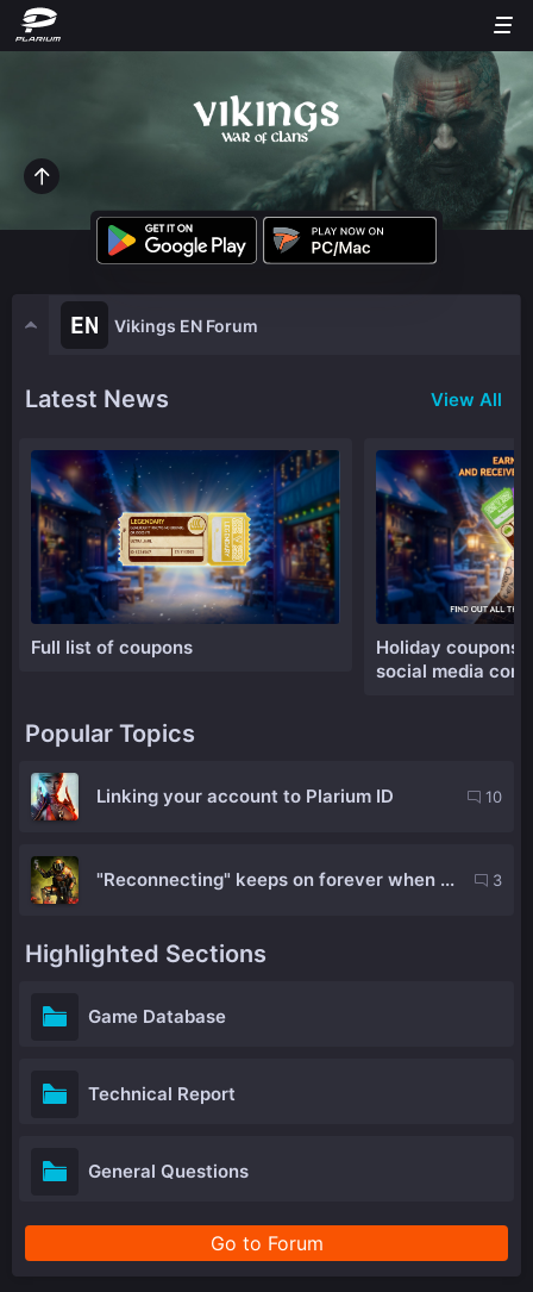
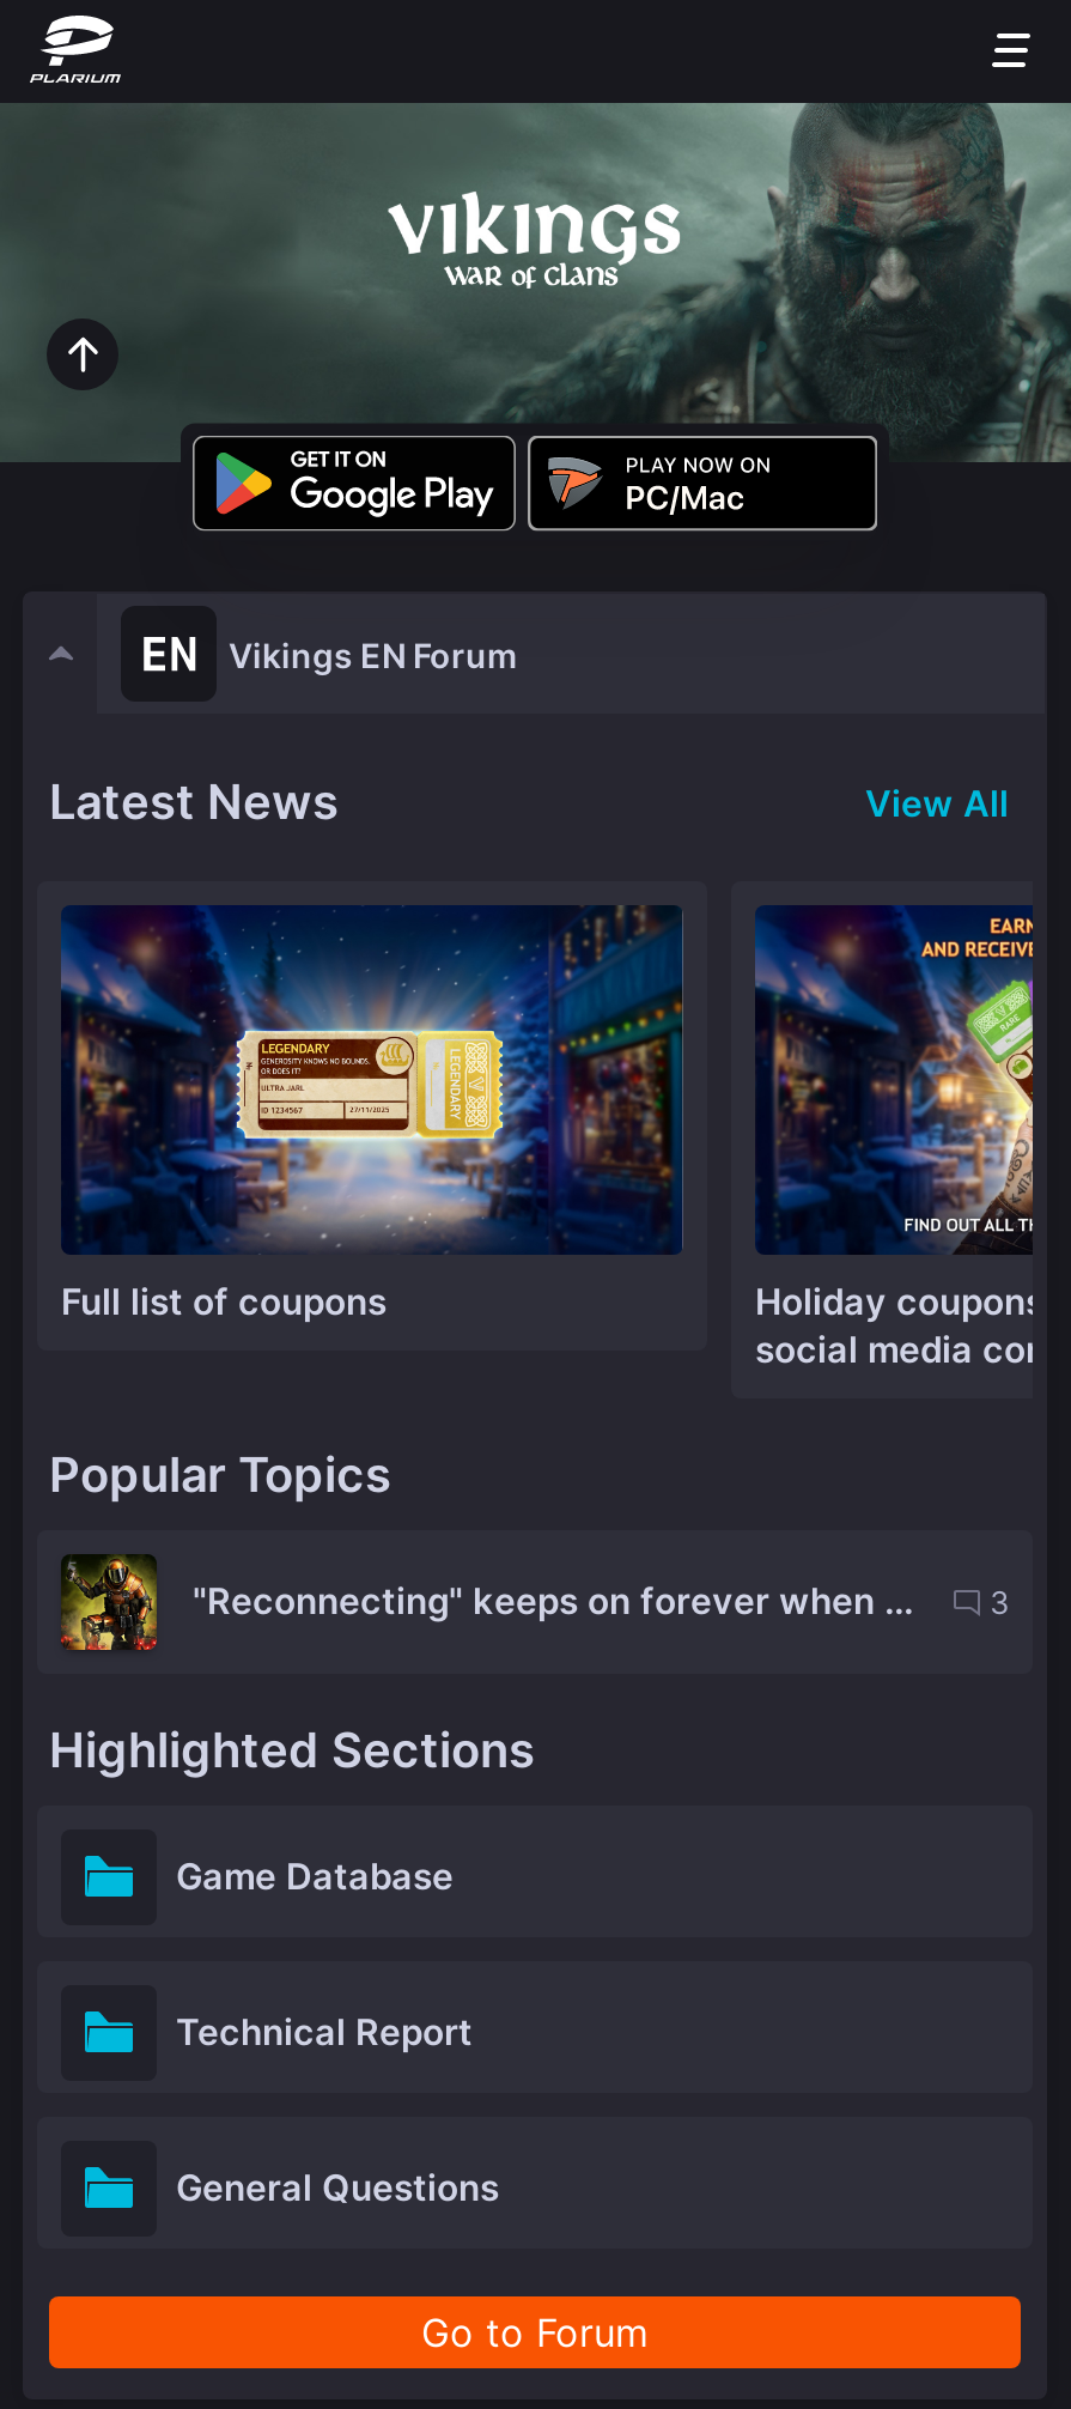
[30,772,502,820] [image] | Linking your account to Plarium ID | 10 -> none

